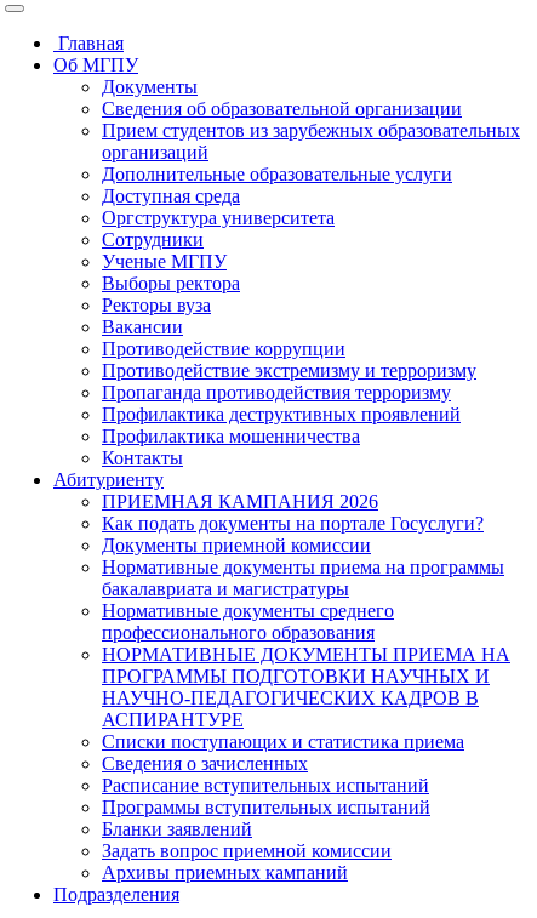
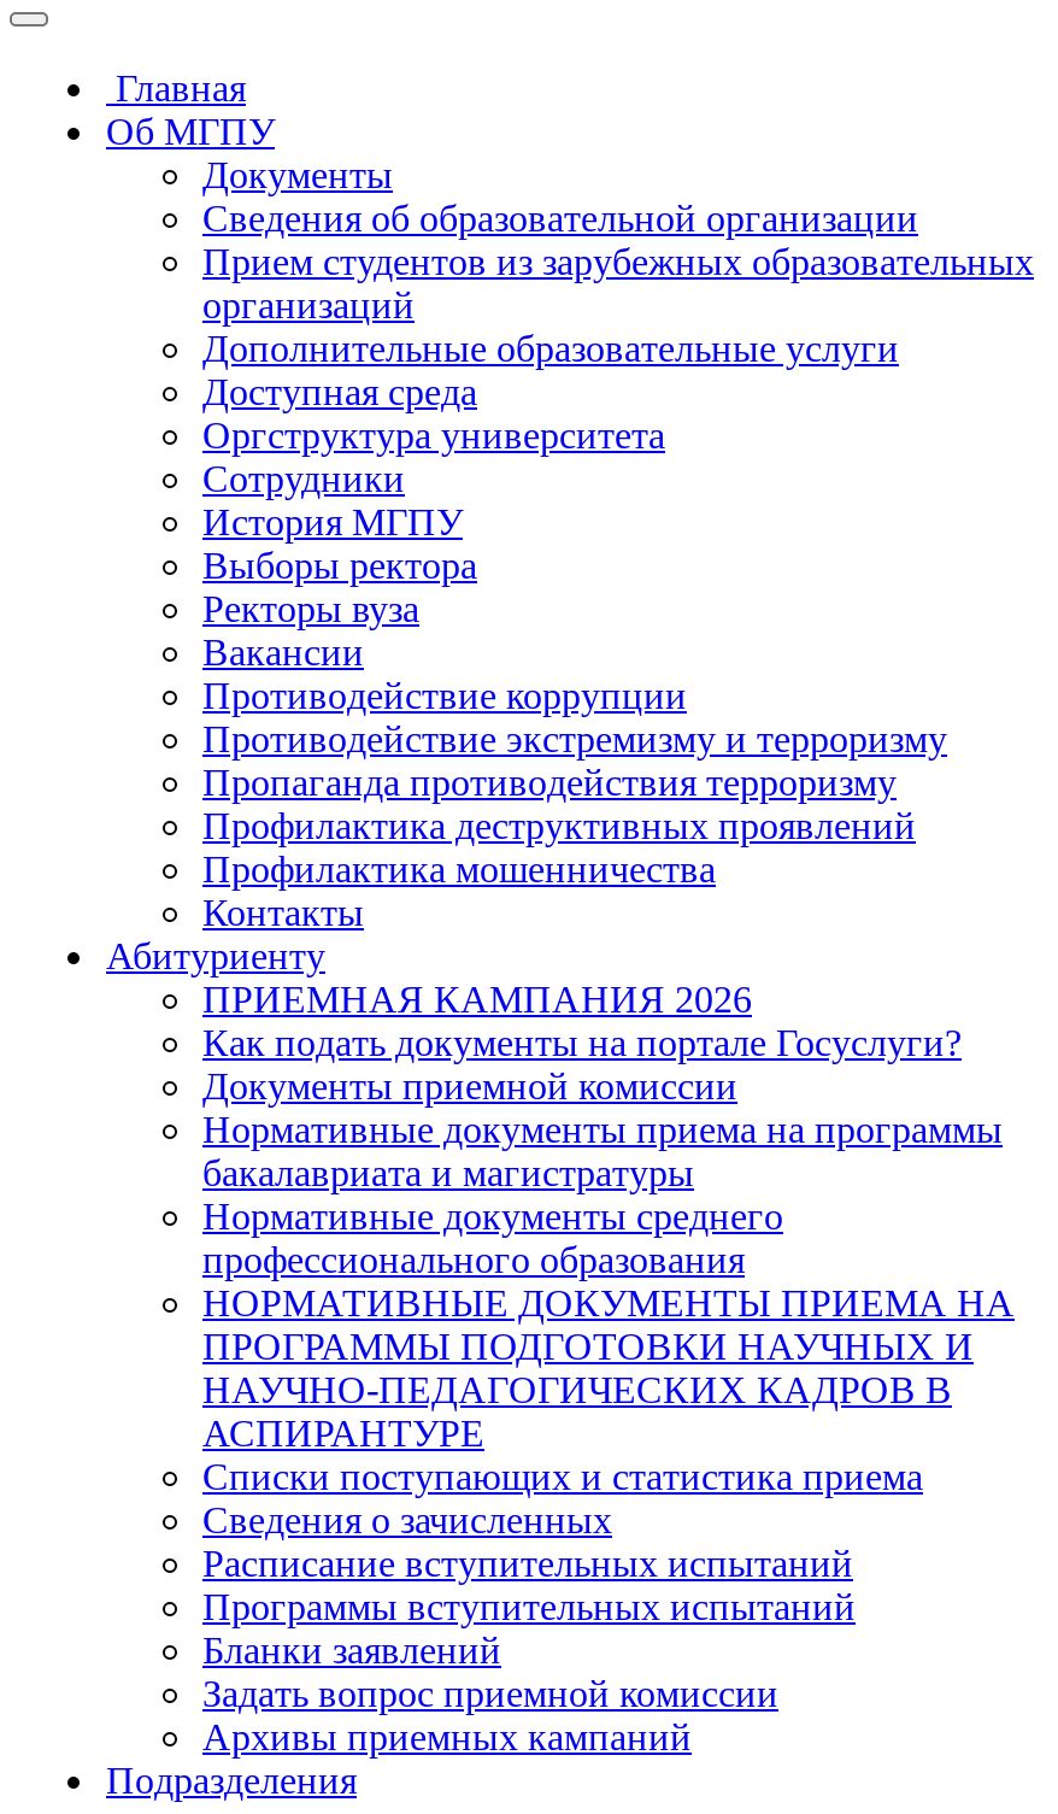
[102,251,227,272] Ученые МГПУ -> [202,501,463,542] История МГПУ

